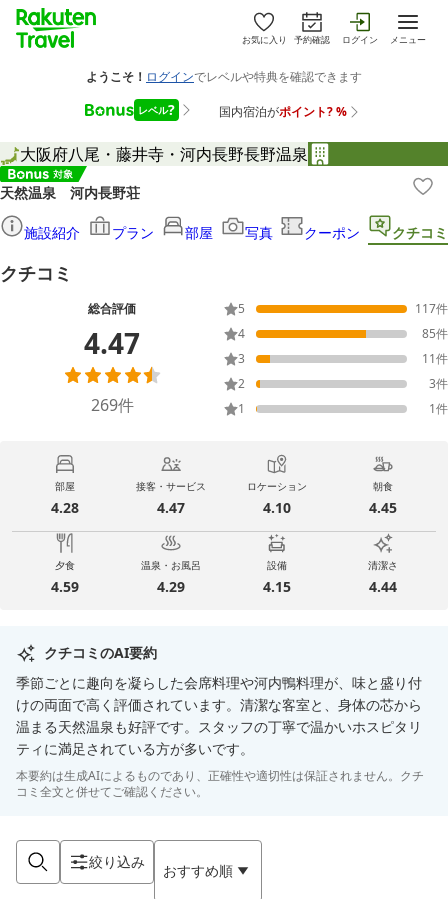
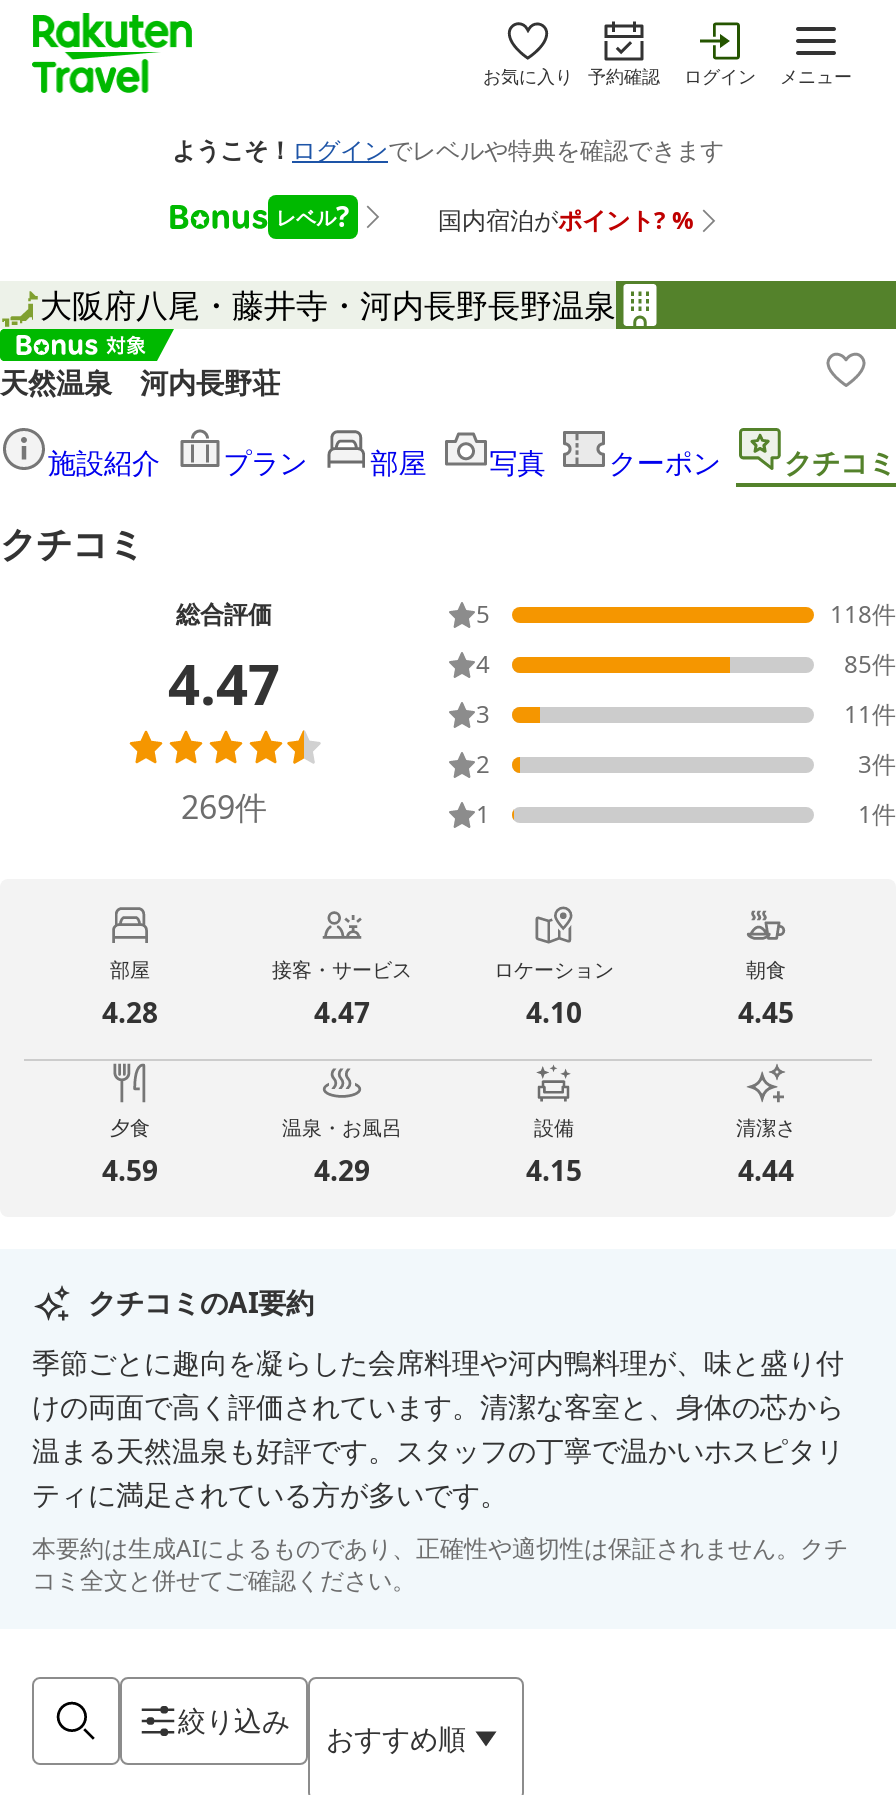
[415,300,448,317] 117件 -> [830,598,896,632] 118件

